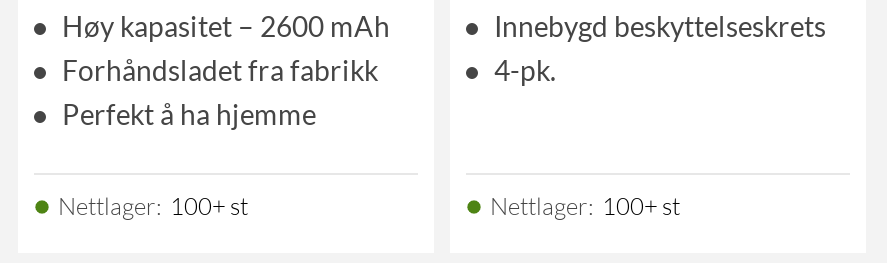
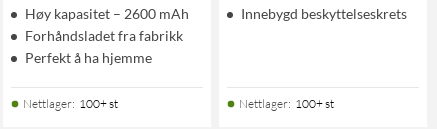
[494,53,556,87] 4-pk. -> none

